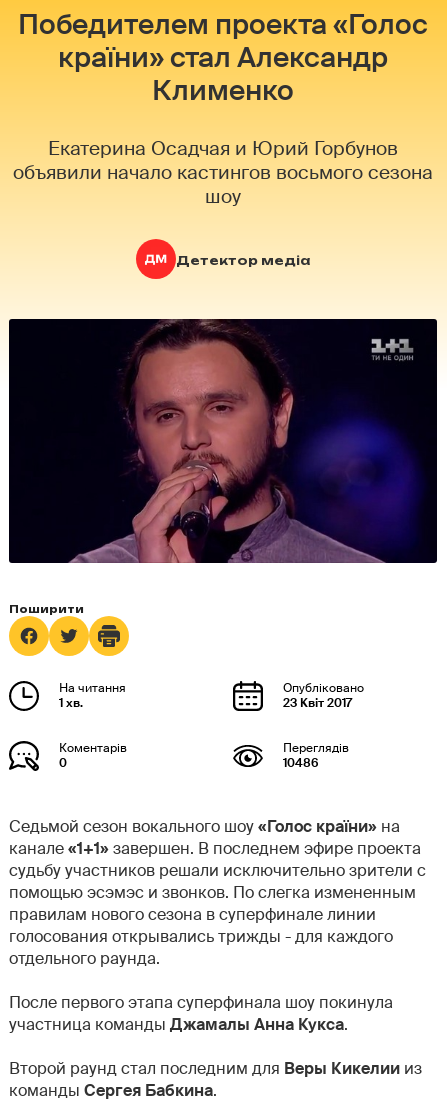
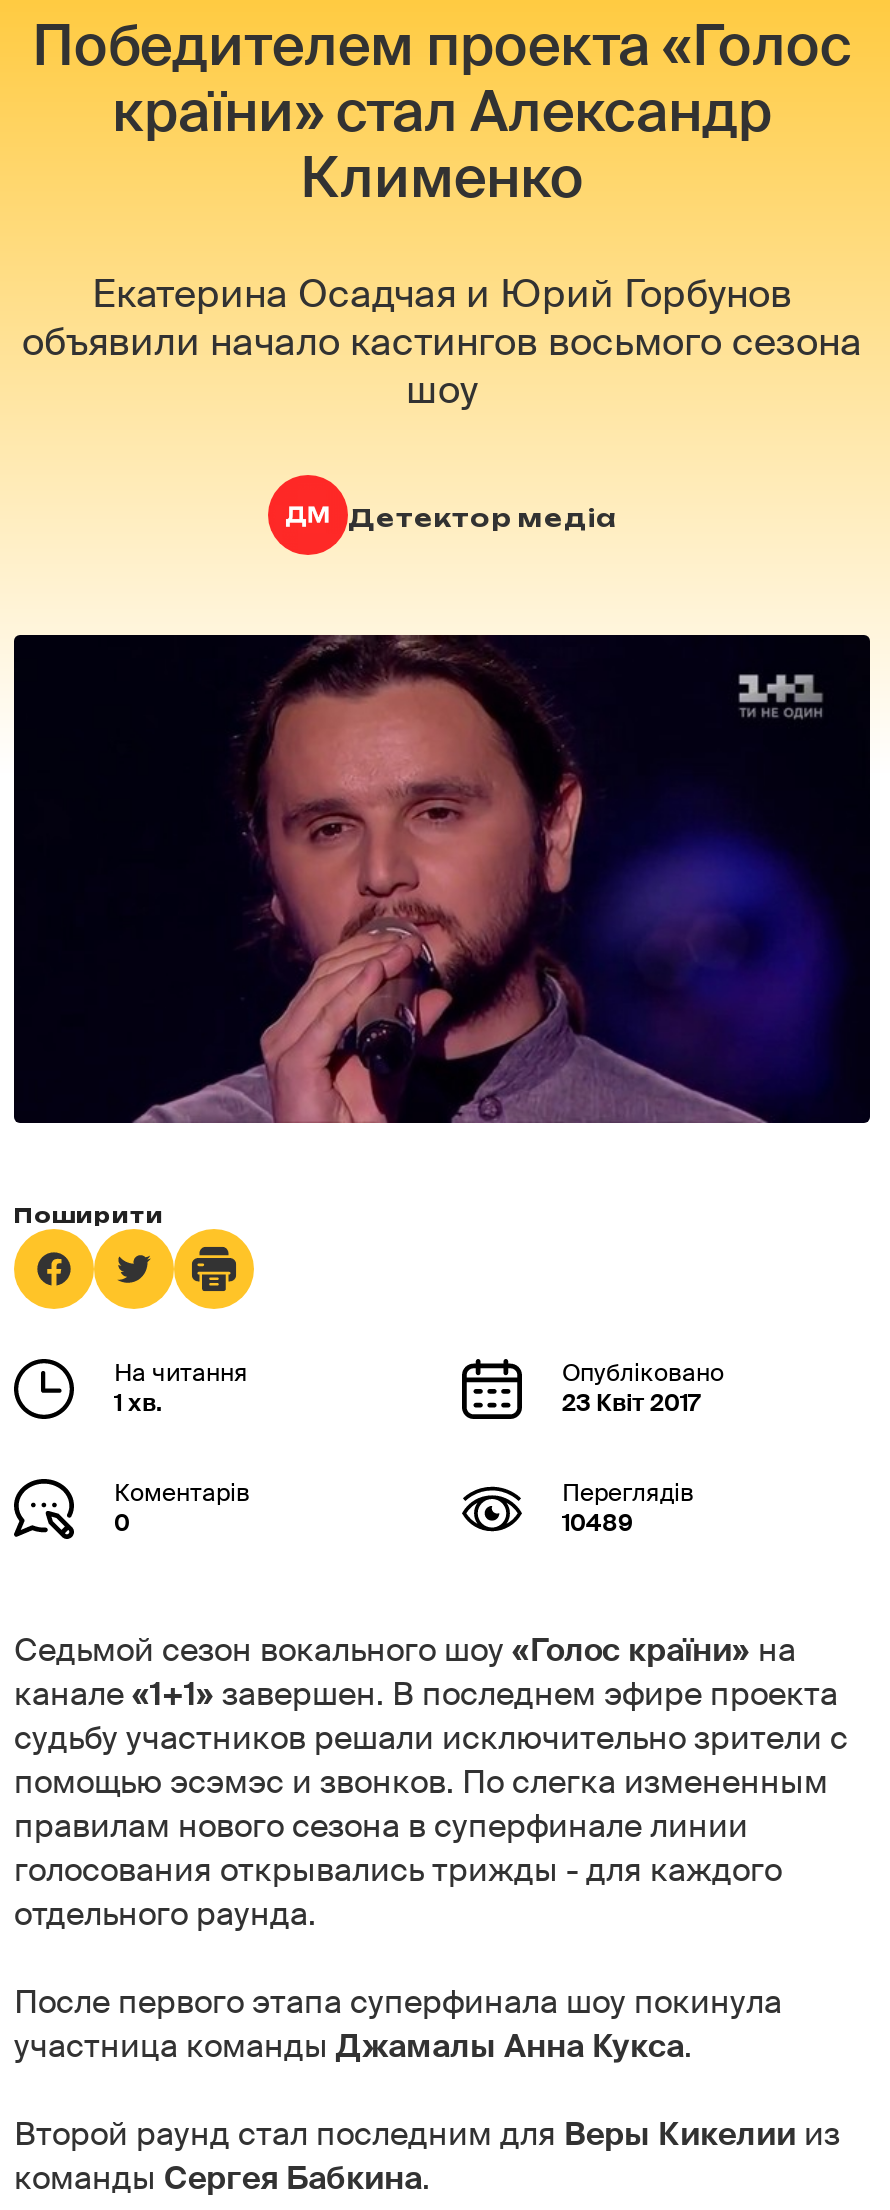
[283,755,319,771] 10486 -> [562,1508,632,1540] 10489

